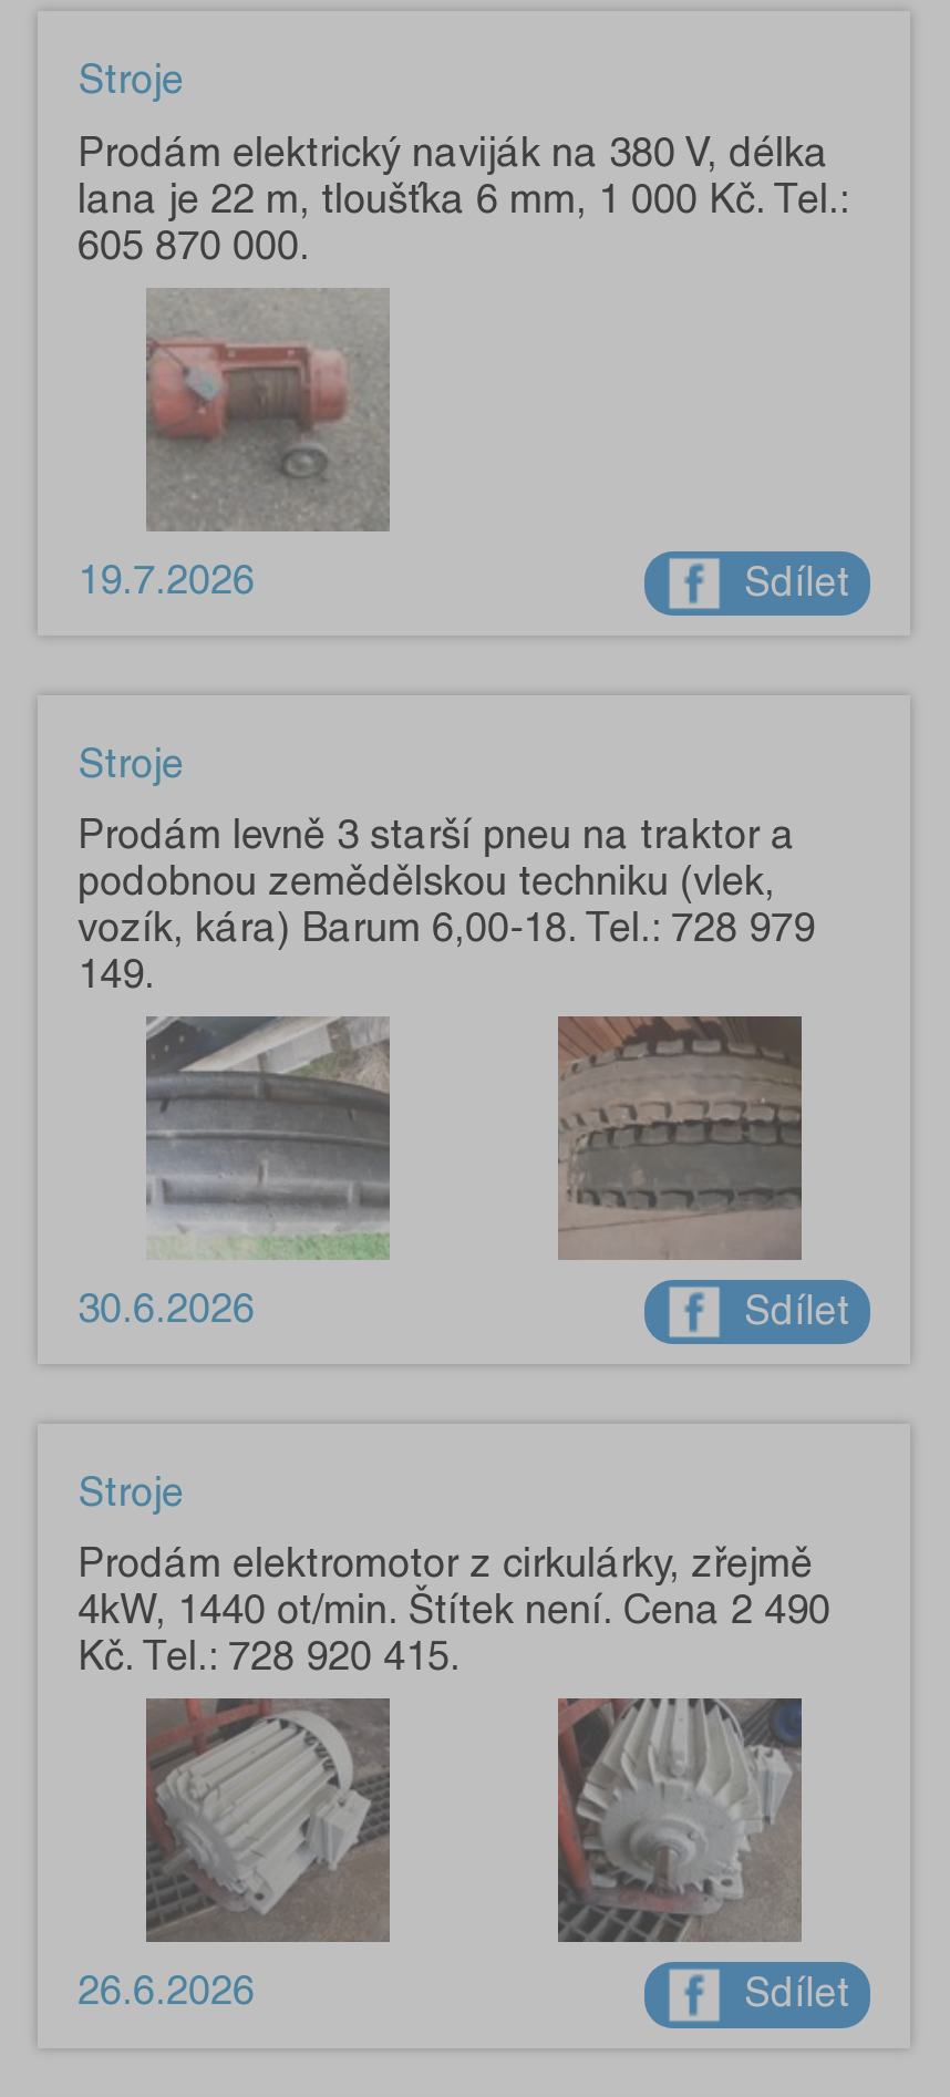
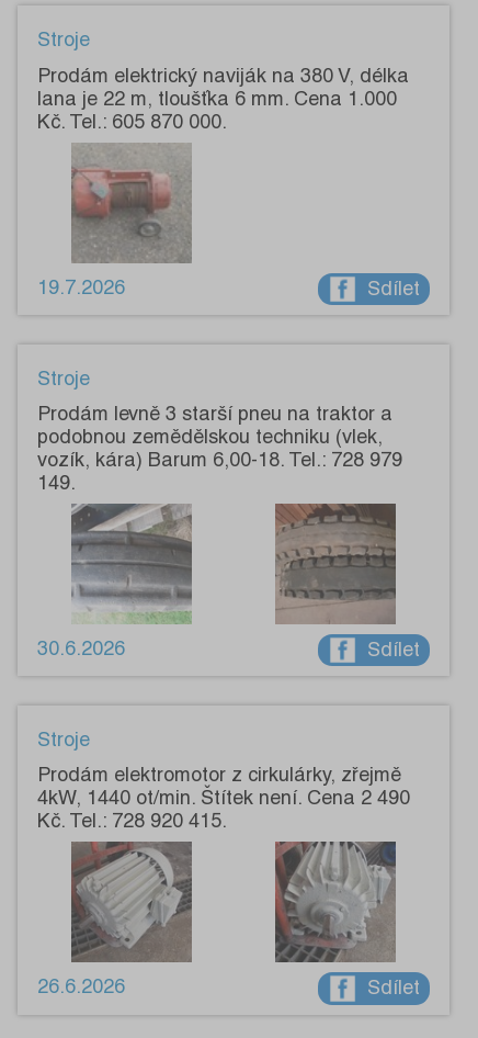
[78,174,849,267] lana je 22 m, tloušťka 6 mm, 1 000 Kč. Tel.: | 605 870 000. -> [37,86,397,132] lana je 22 m, tloušťka 6 mm. Cena 1.000 | Kč. Tel.: 605 870 000.

